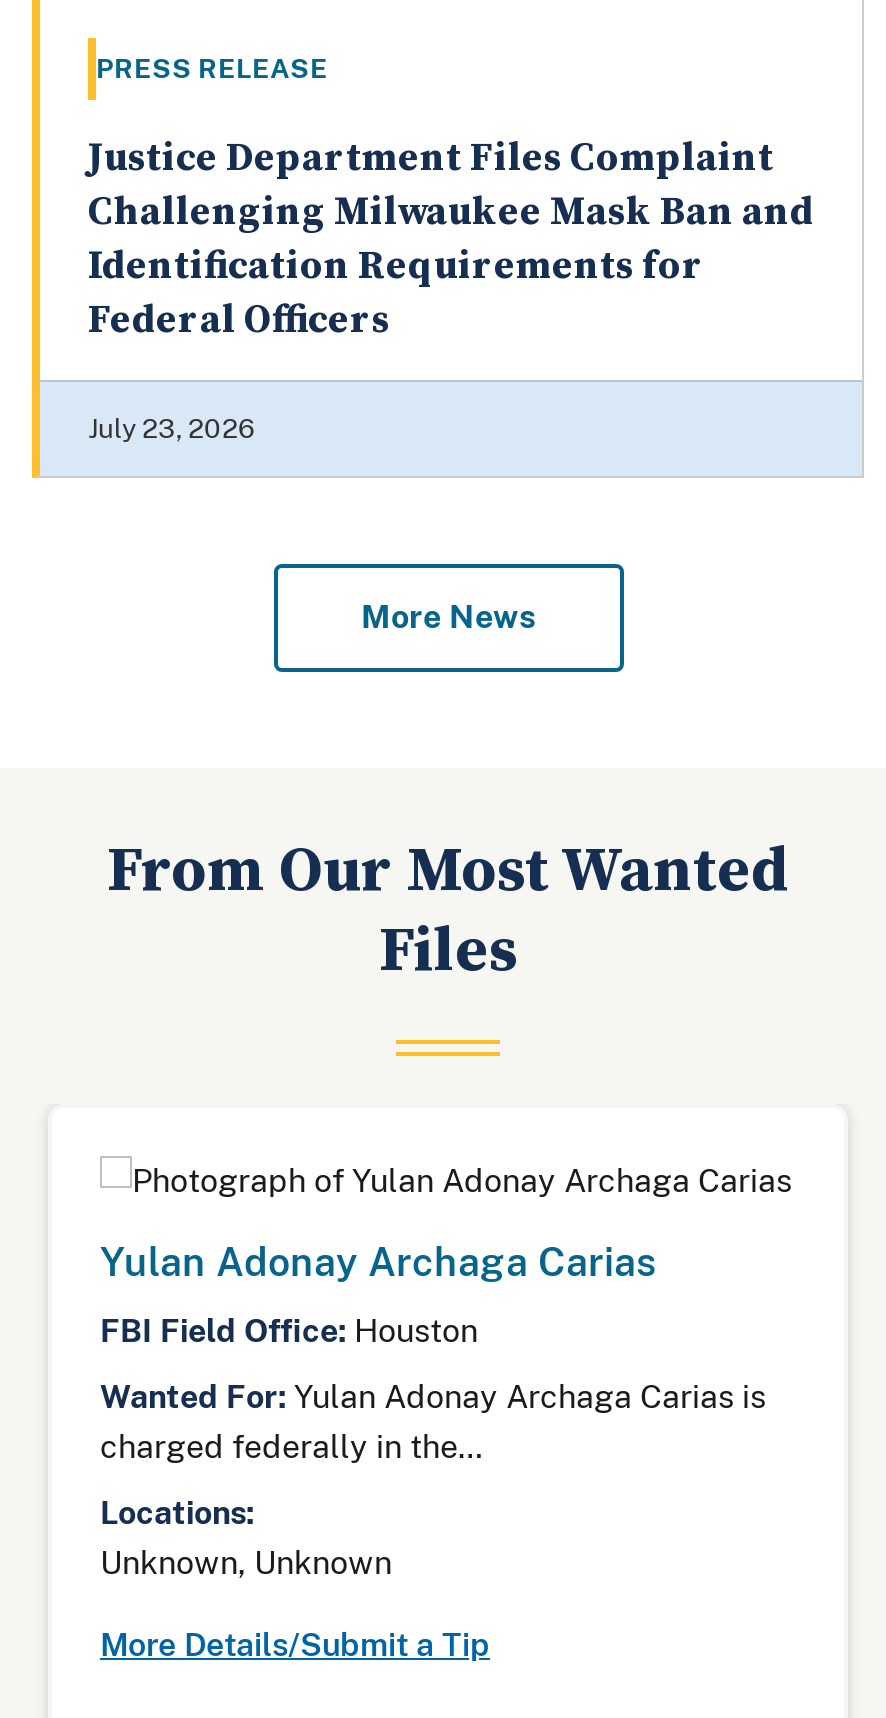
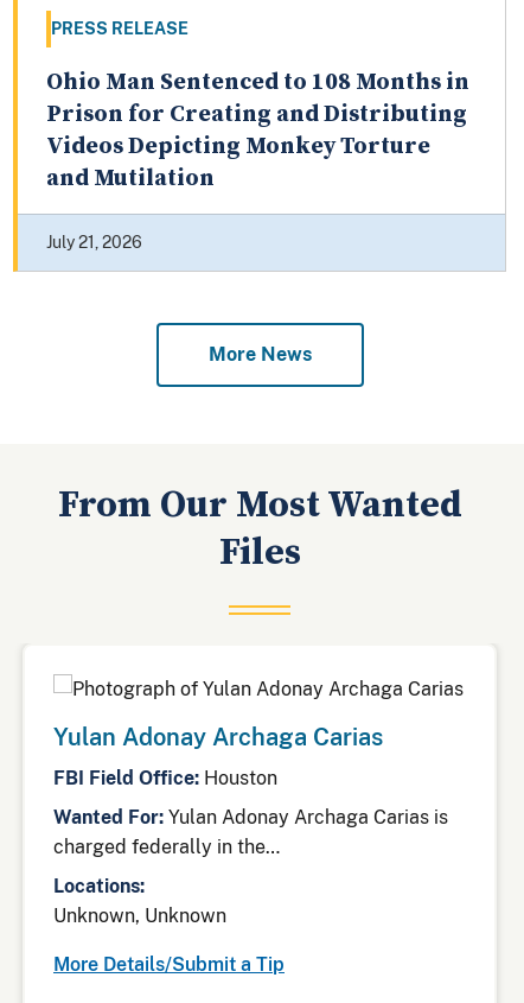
[88,134,814,346] Justice Department Files Complaint | Challenging Milwaukee Mask Ban and | Identification Requirements for | Federal Officers -> [46,68,469,194] Ohio Man Sentenced to 108 Months in | Prison for Creating and Distributing | Videos Depicting Monkey Torture | and Mutilation
[88,412,256,444] July 23, 2026 -> [46,233,142,252] July 21, 2026

